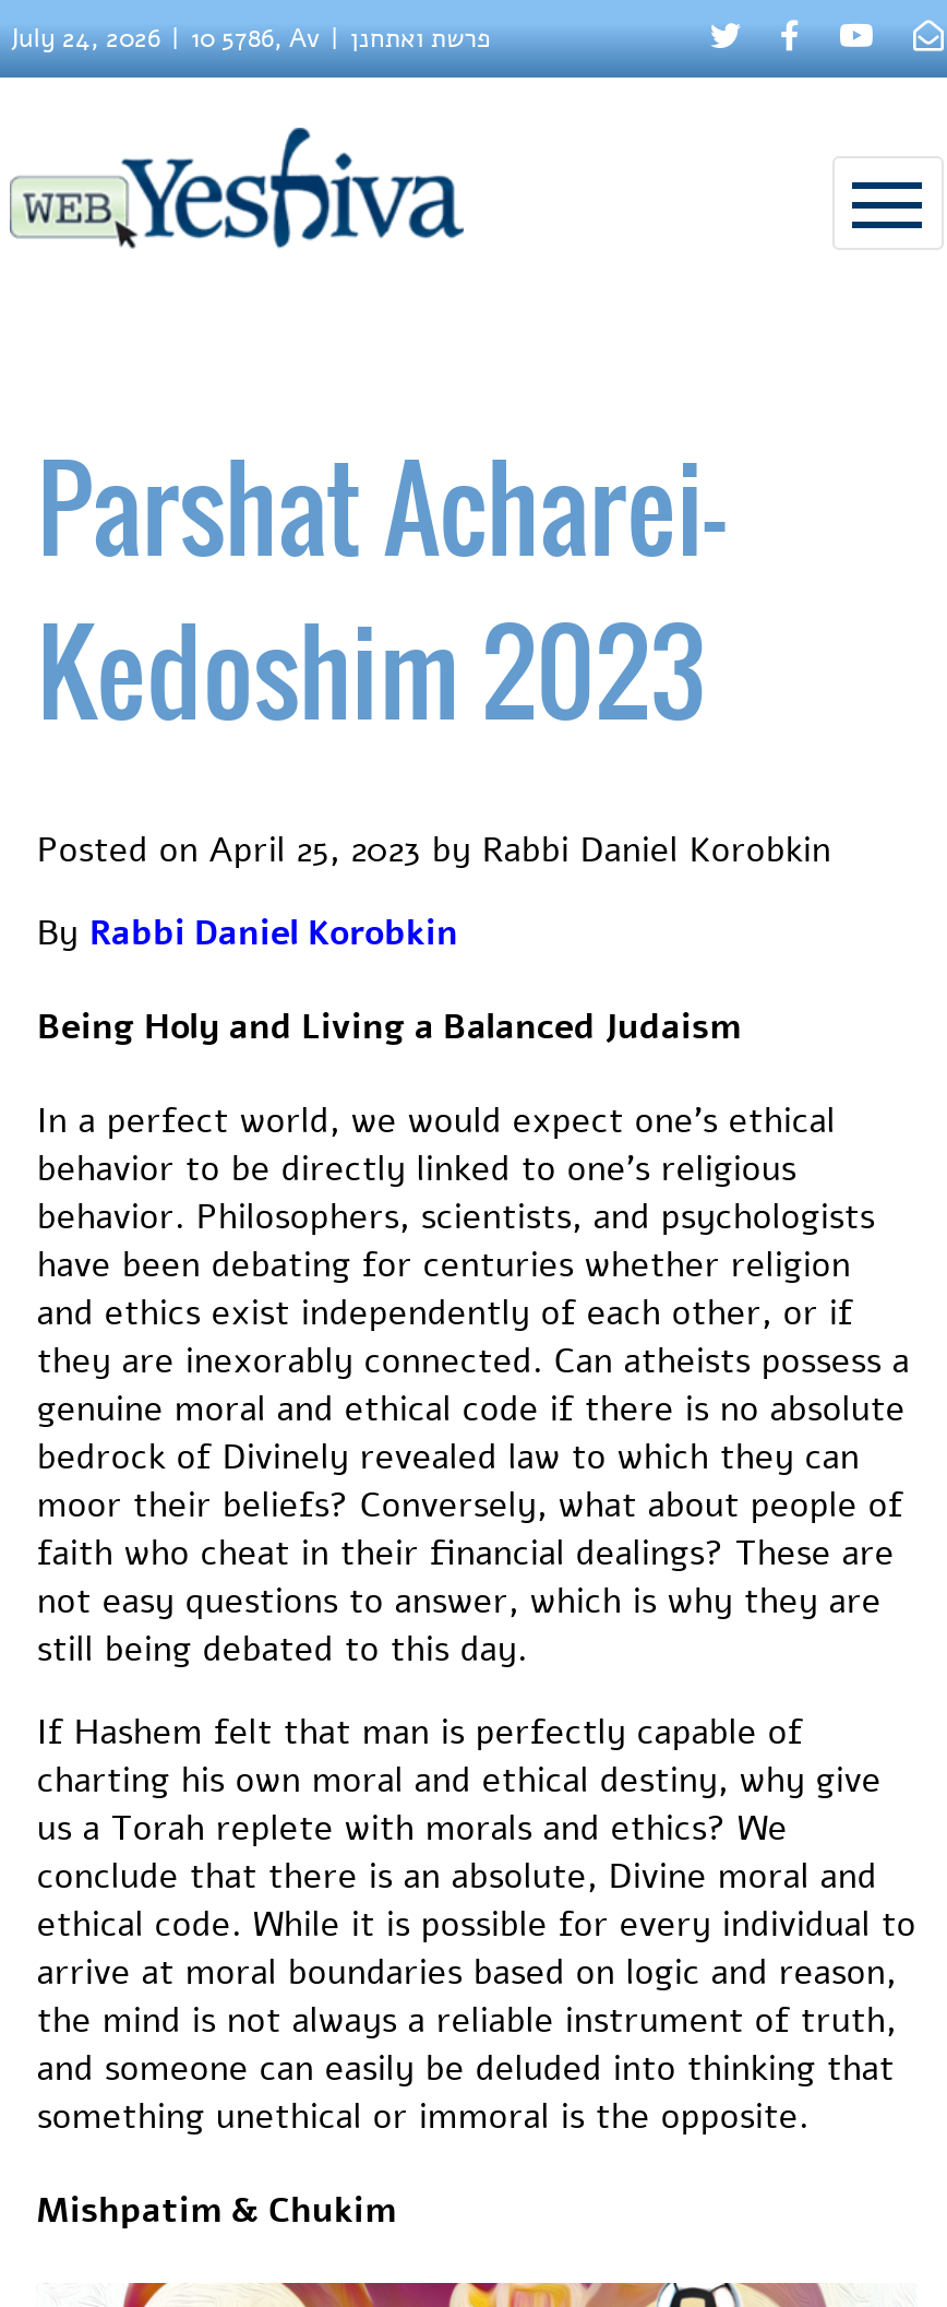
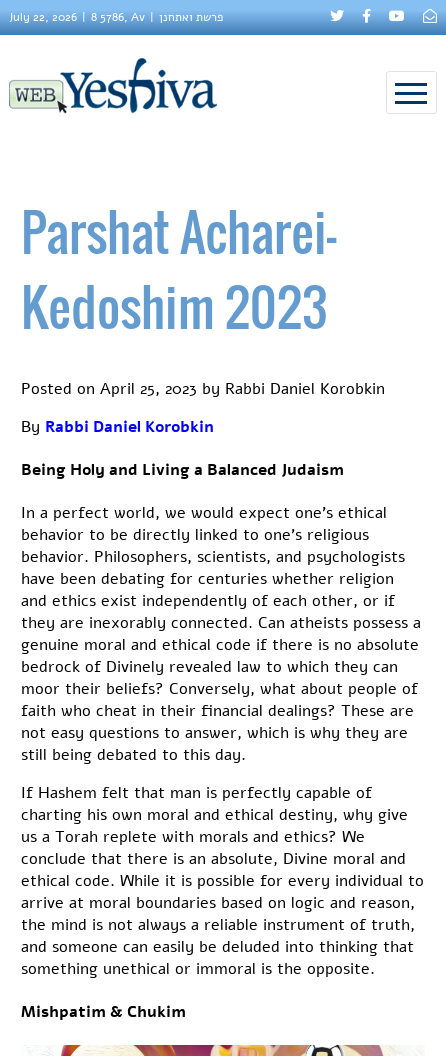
[10,21,160,56] July 24, 2026 -> [9,9,77,25] July 22, 2026
[191,21,320,56] 10 5786, Av -> [91,9,145,25] 8 5786, Av

